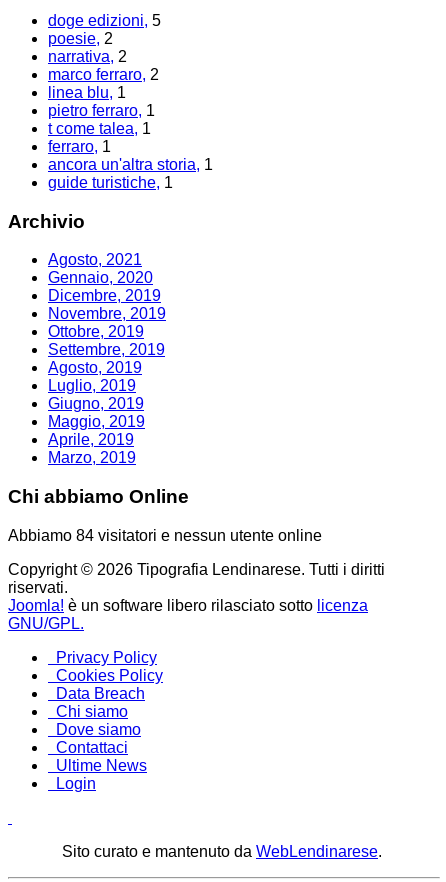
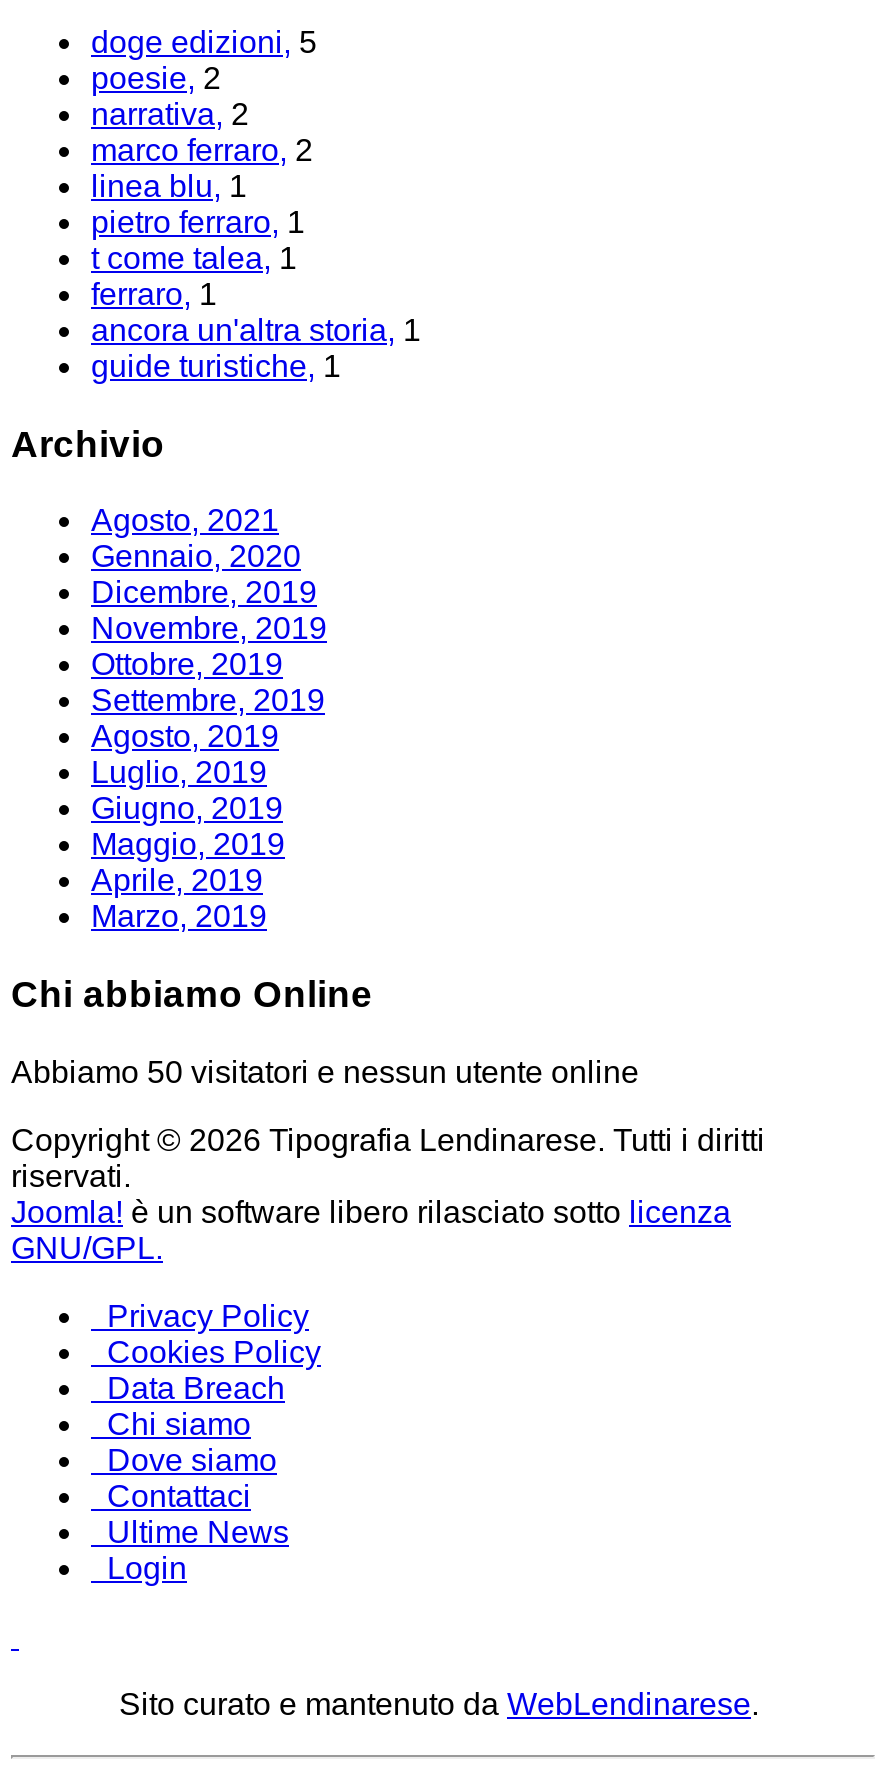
[8,527,322,544] Abbiamo 84 visitatori e nessun utente online -> [11,1055,639,1089] Abbiamo 50 visitatori e nessun utente online

